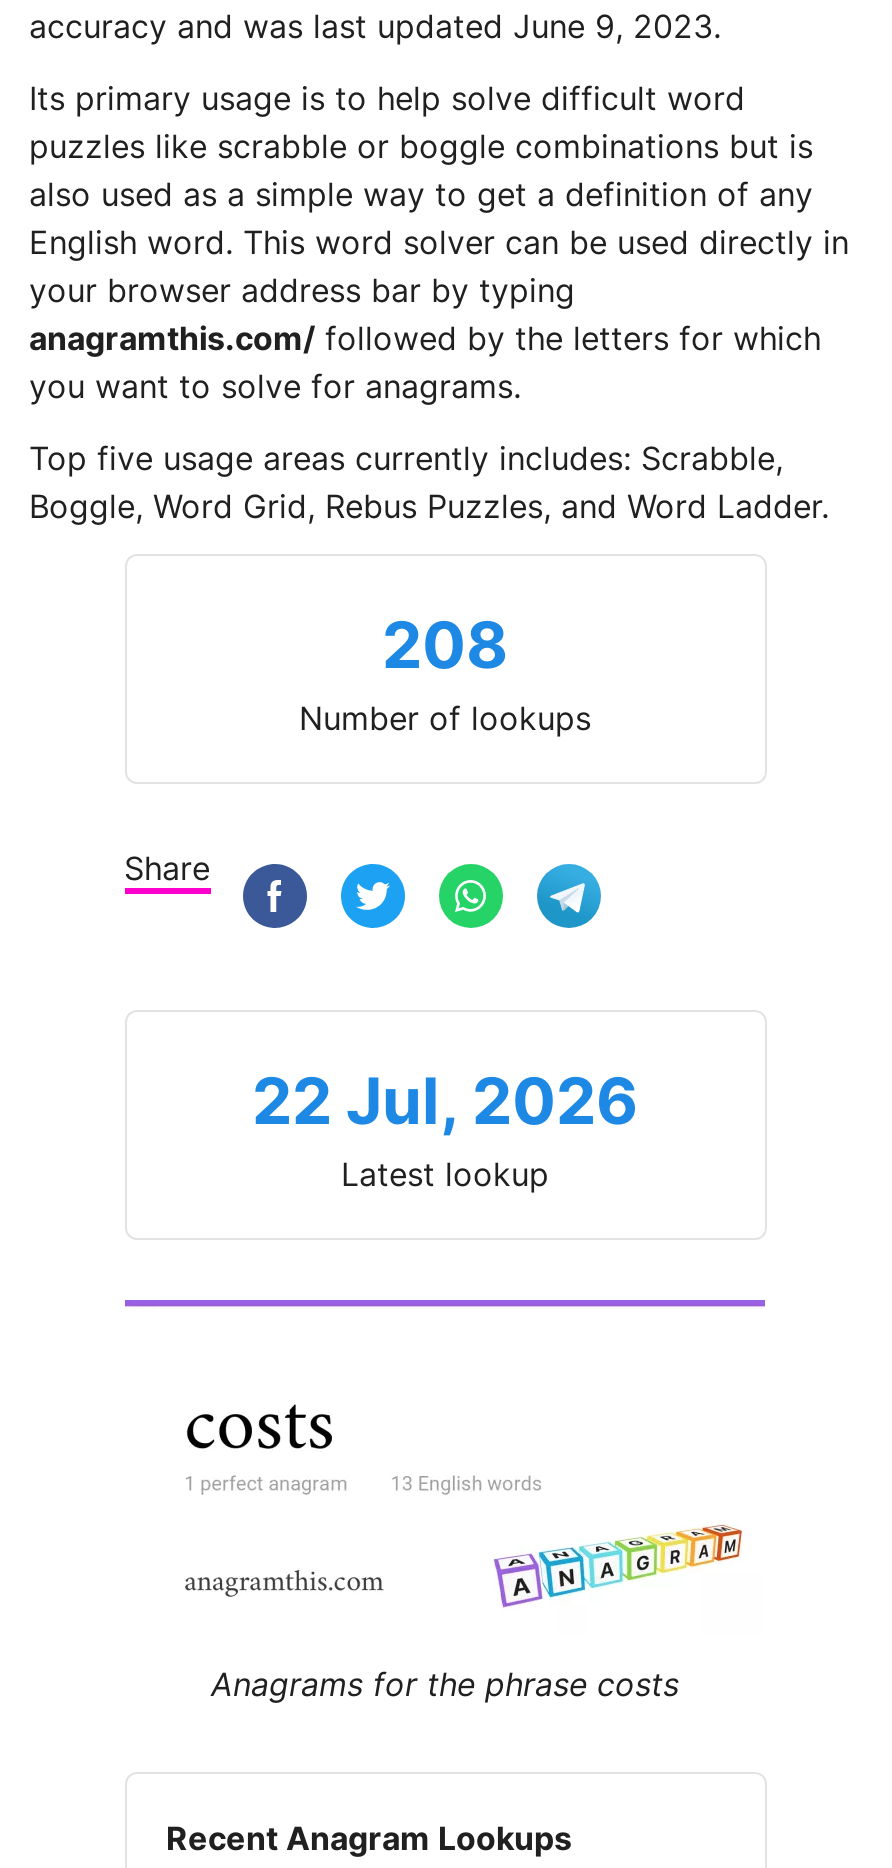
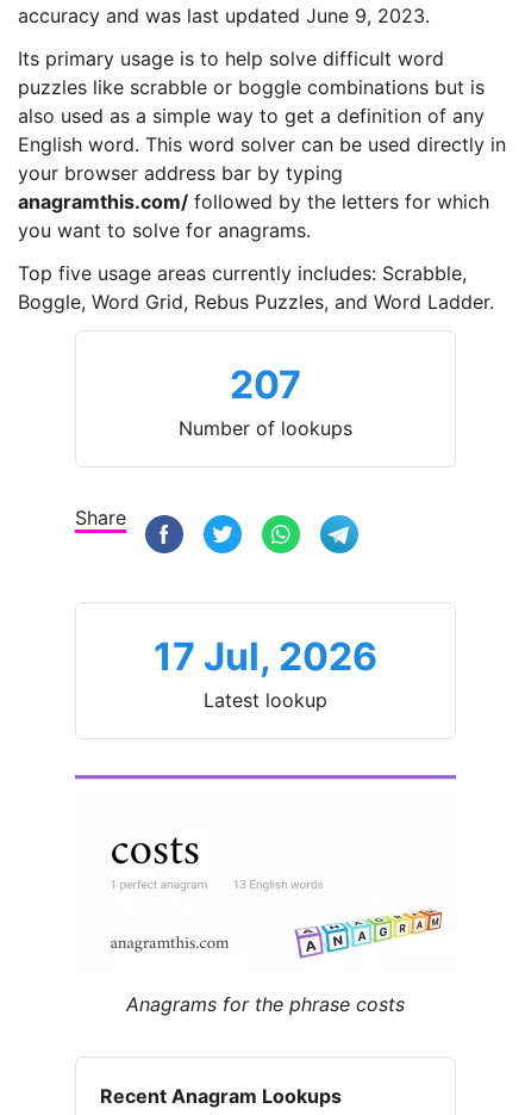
[382,606,508,684] 208 -> [230,362,301,408] 207
[252,1062,638,1140] 22 Jul, 2026 -> [154,633,377,680] 17 Jul, 2026

